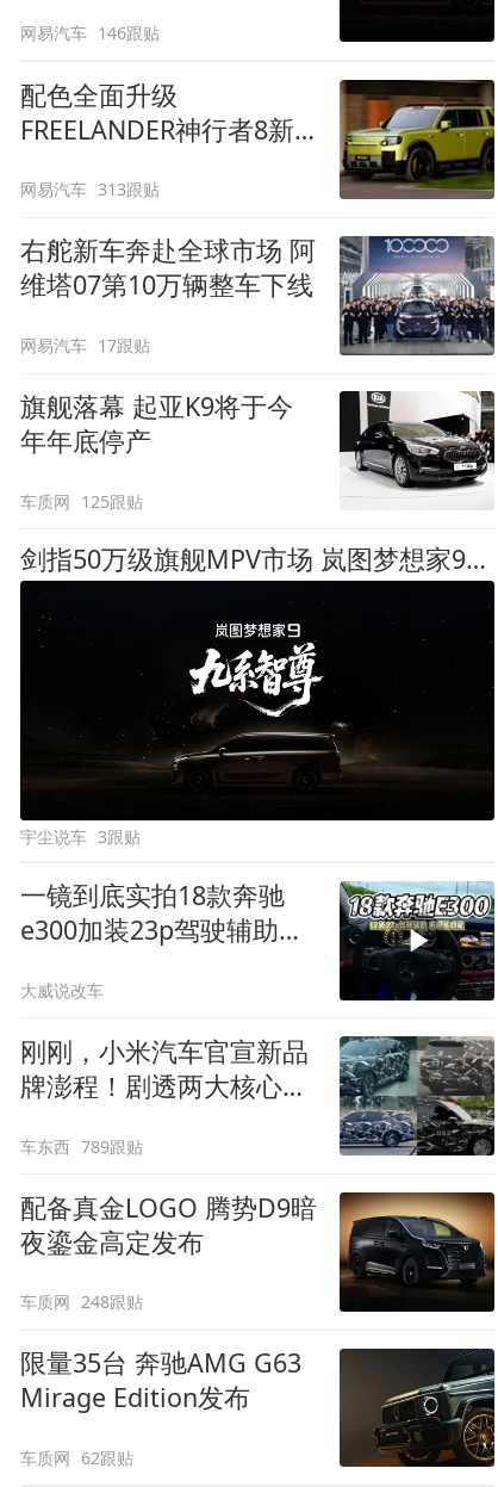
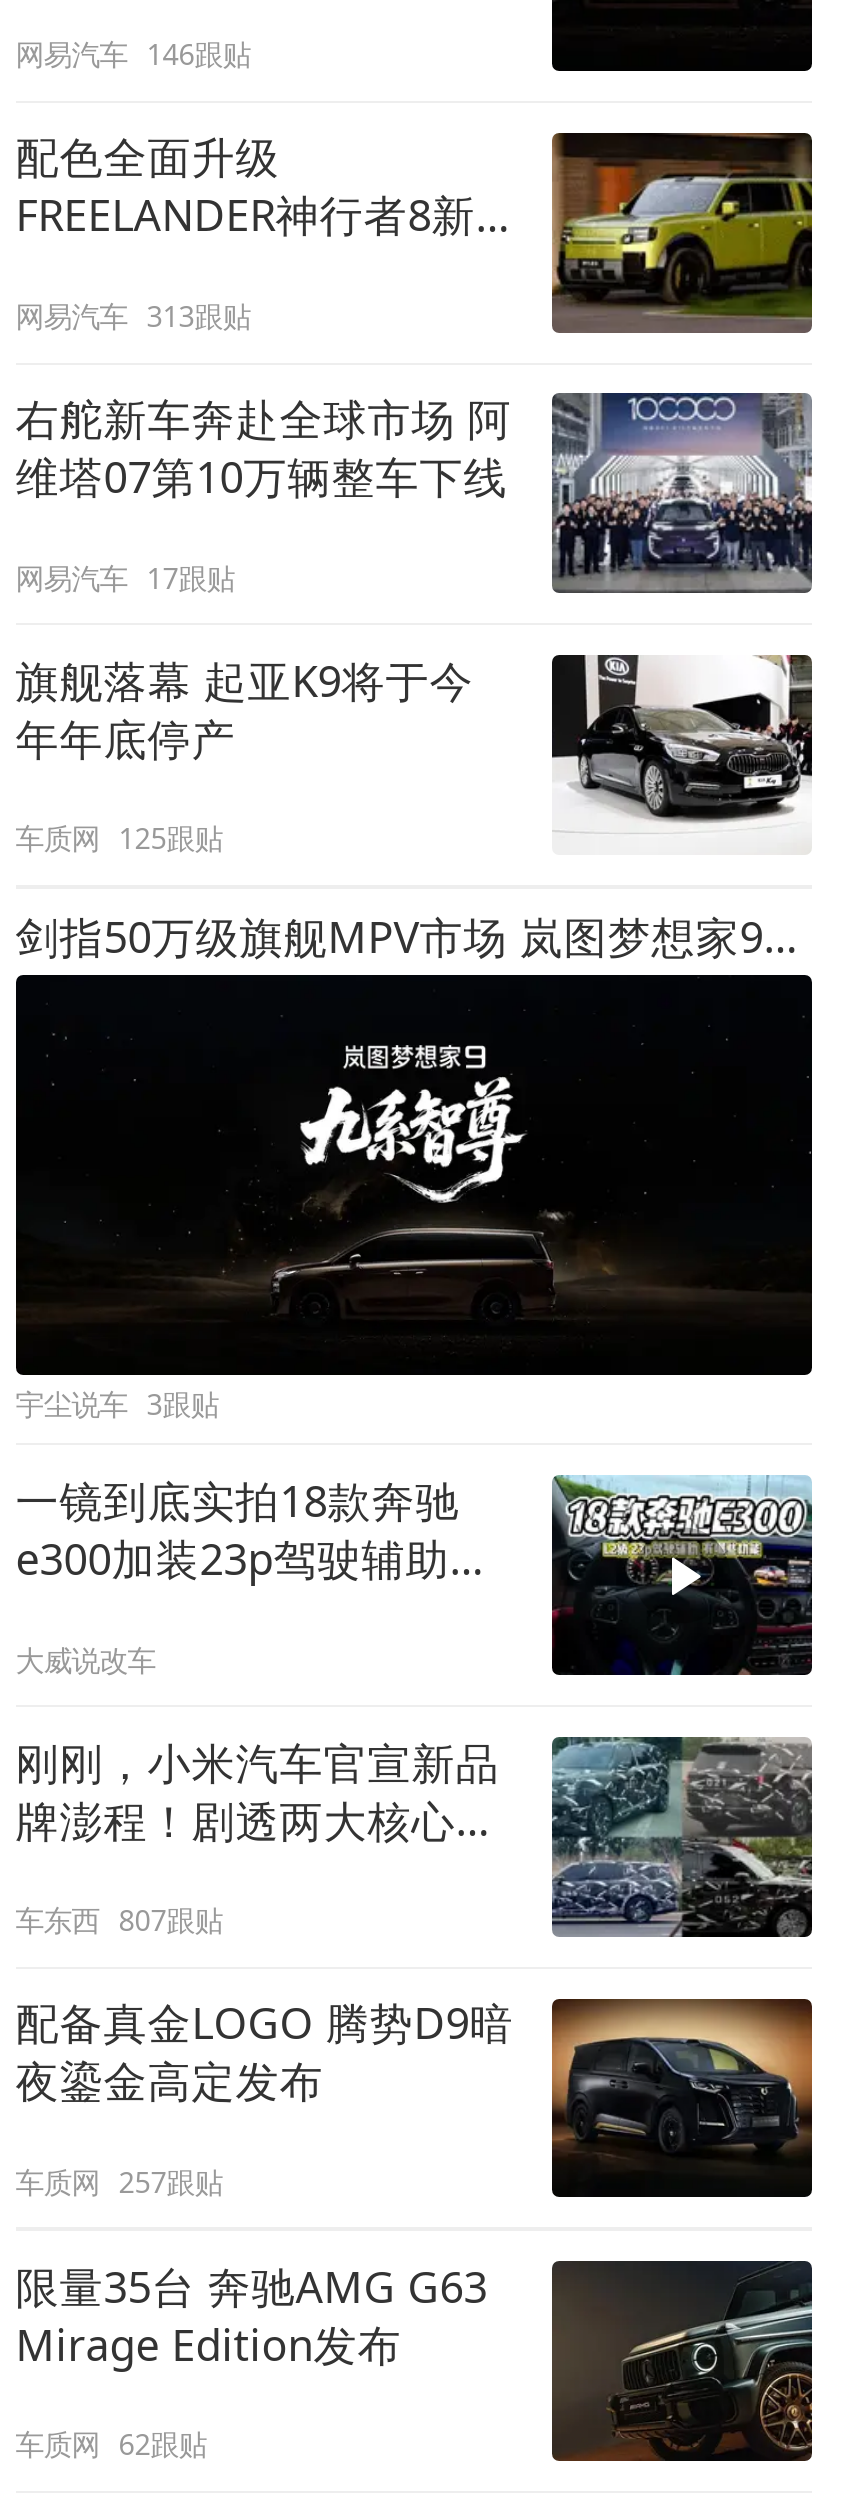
[20,1135,143,1157] 车东西 789跟贴 -> [15,1901,223,1939] 车东西 807跟贴
[20,1290,143,1313] 车质网 248跟贴 -> [15,2162,223,2200] 车质网 257跟贴

